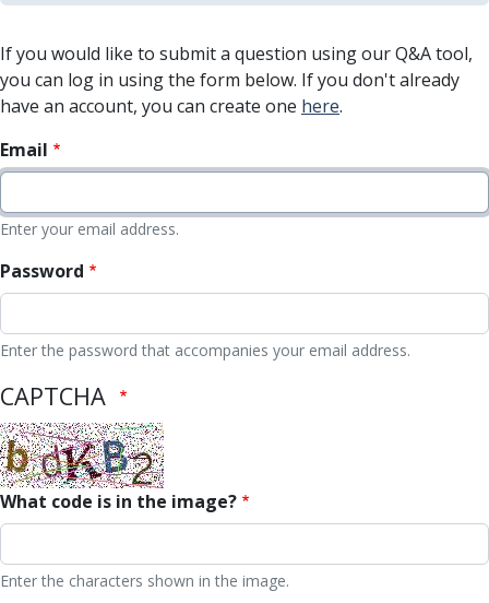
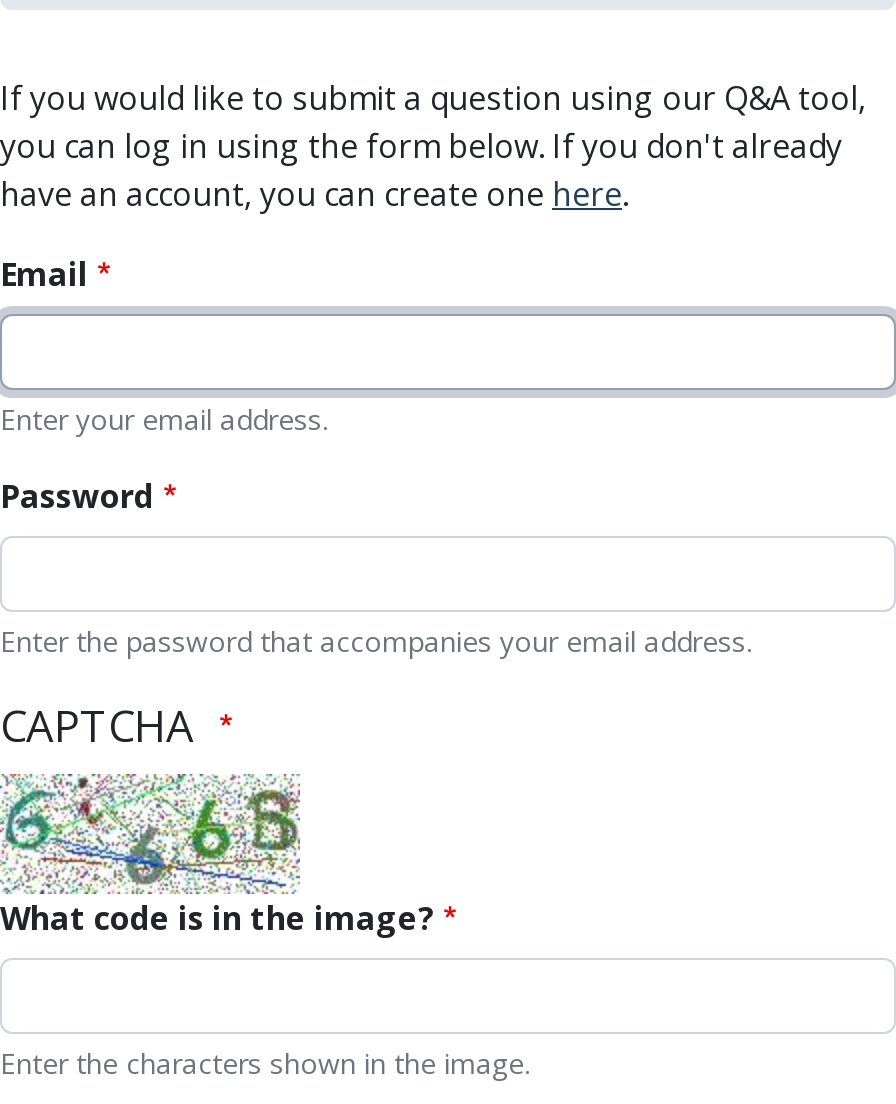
[3,423,164,487] [image] -> [6,774,300,892] [image]

